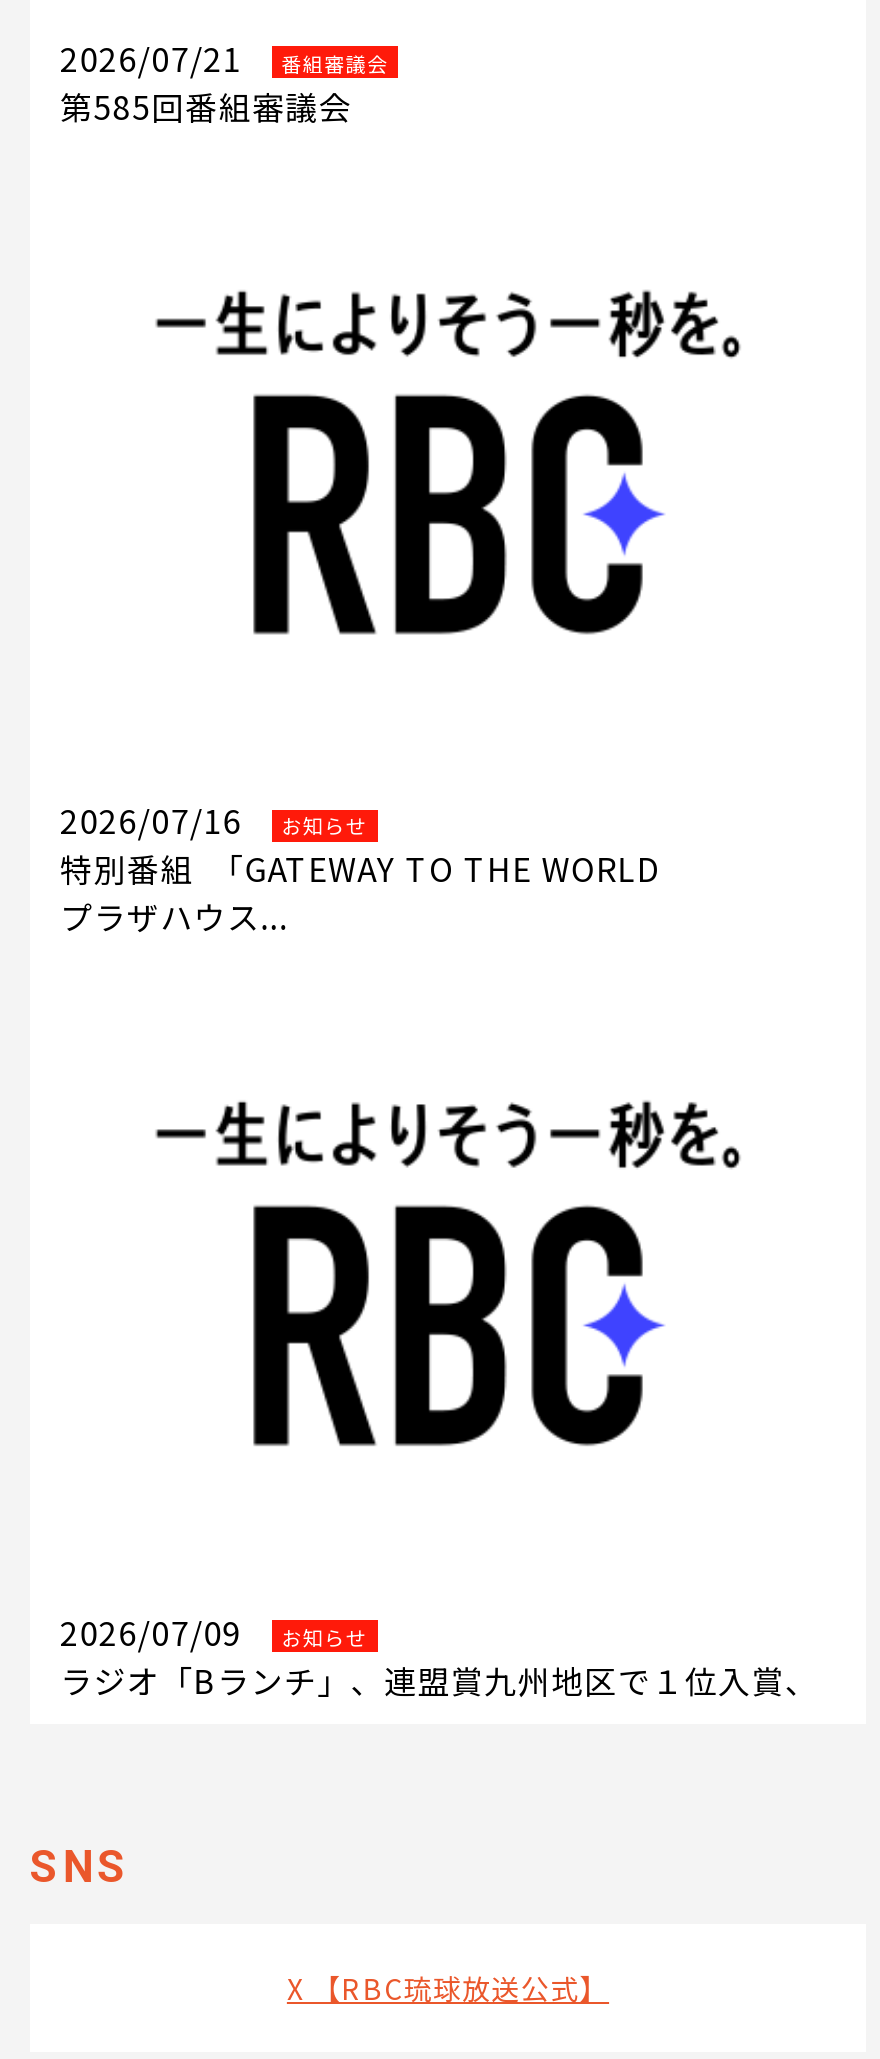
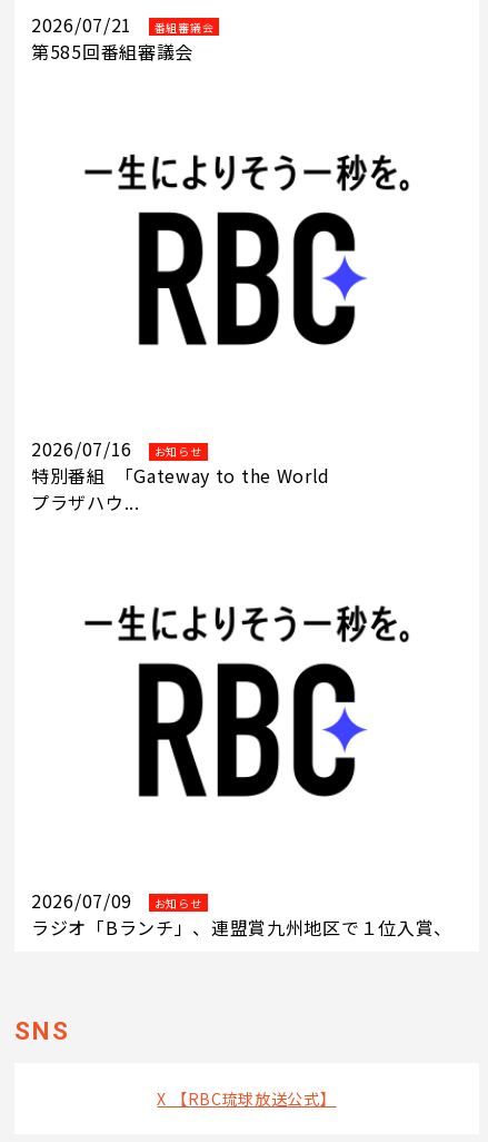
[60,845,660,941] 特別番組 ｢GATEWAY TO THE WORLD | プラザハウス... -> [31,462,330,516] 特別番組 ｢Gateway to the World | プラザハウ...

